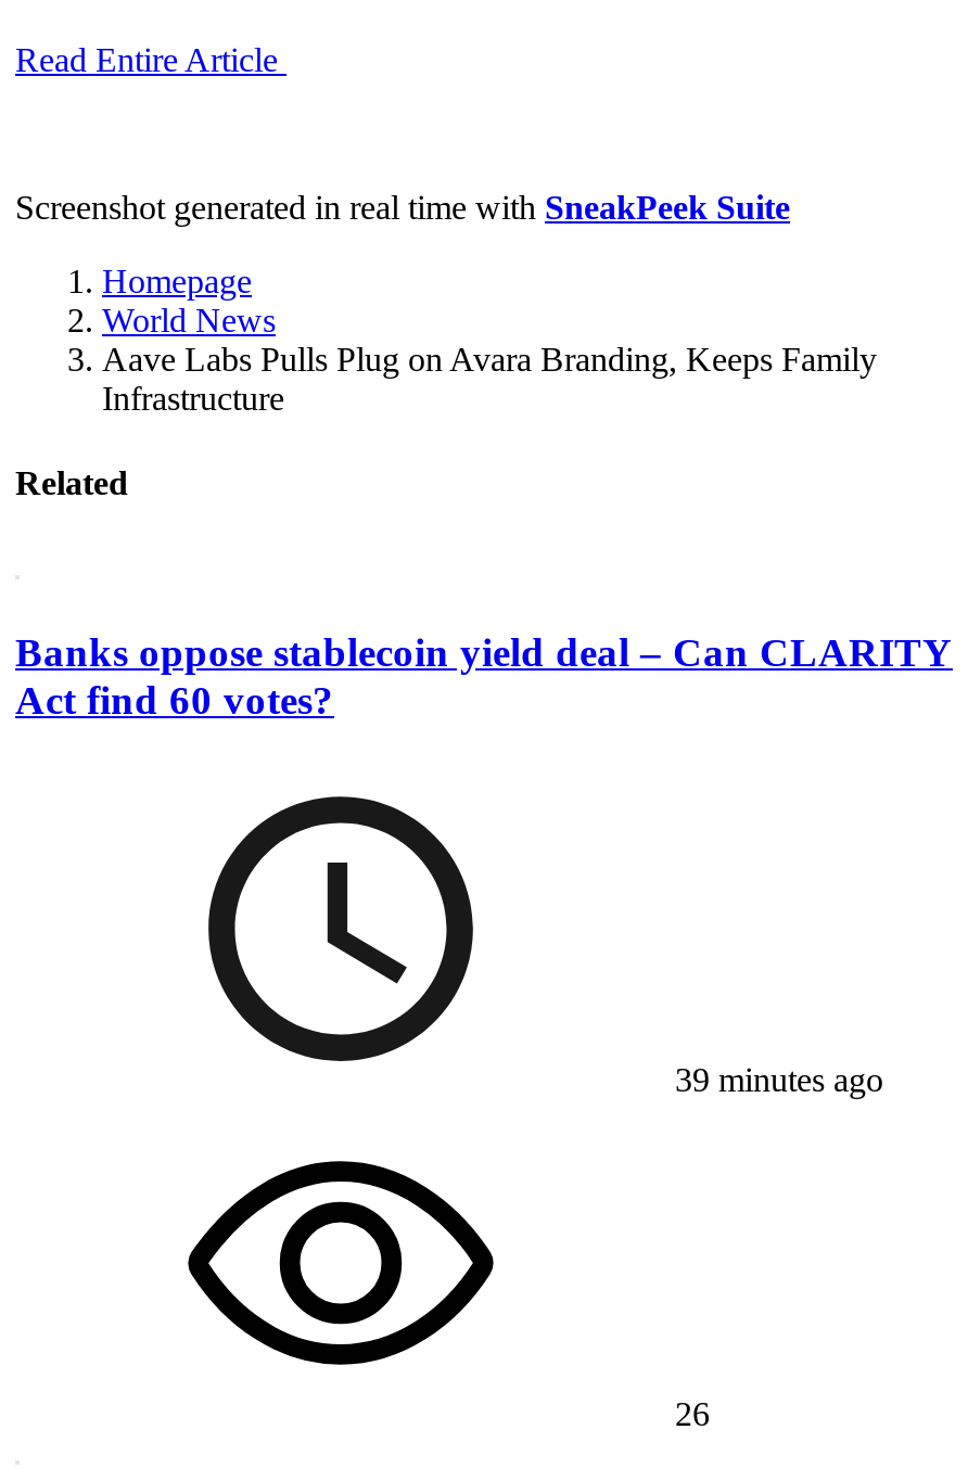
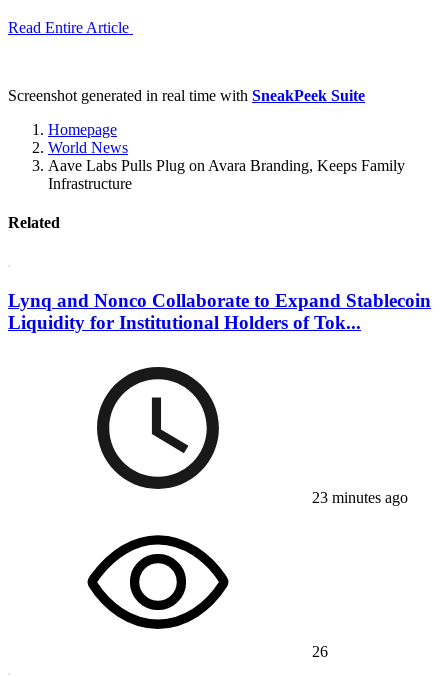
[15,630,953,723] Banks oppose stablecoin yield deal – Can CLARITY | Act find 60 votes? -> [8,290,431,333] Lynq and Nonco Collaborate to Expand Stablecoin | Liquidity for Institutional Holders of Tok...
[666,1061,883,1098] 39 minutes ago -> [308,489,408,506] 23 minutes ago

